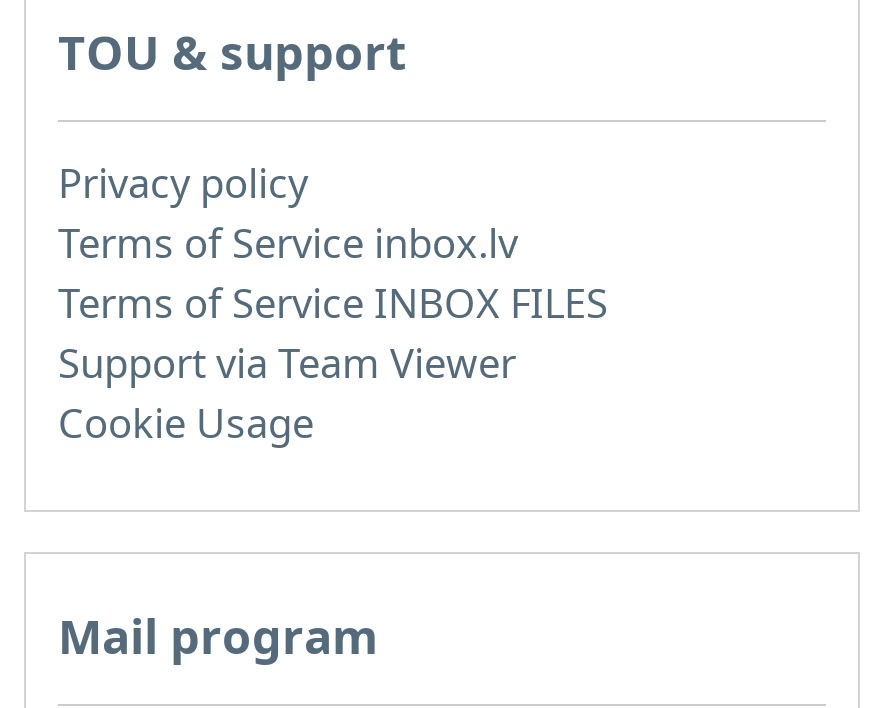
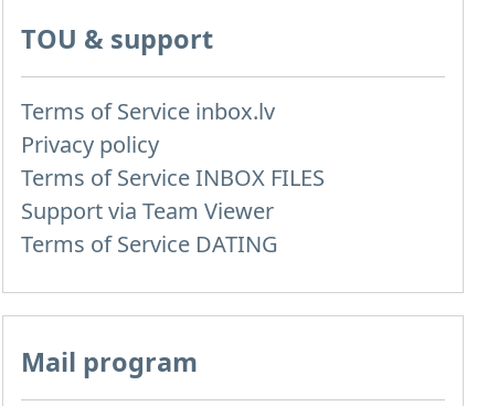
moved [58,156,308,210] -> [21,129,159,159]: Privacy policy
moved [58,216,518,270] -> [21,96,275,126]: Terms of Service inbox.lv
[58,396,314,450] Cookie Usage -> [21,229,278,259] Terms of Service DATING

